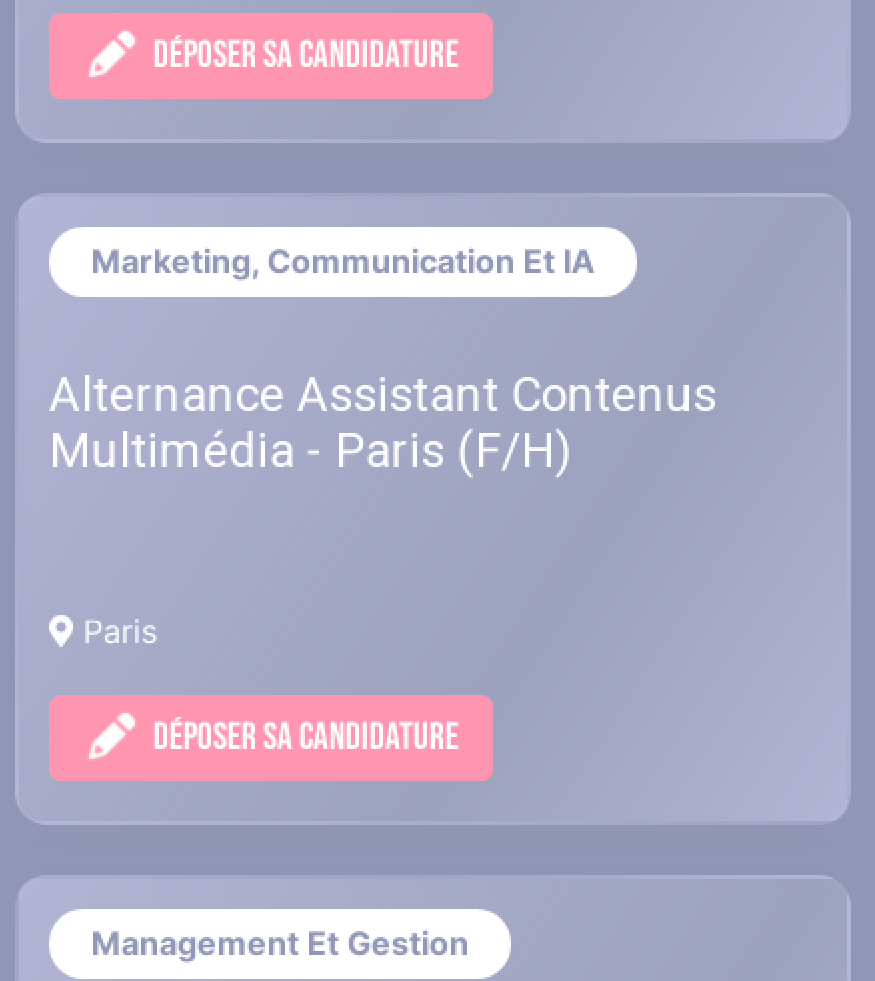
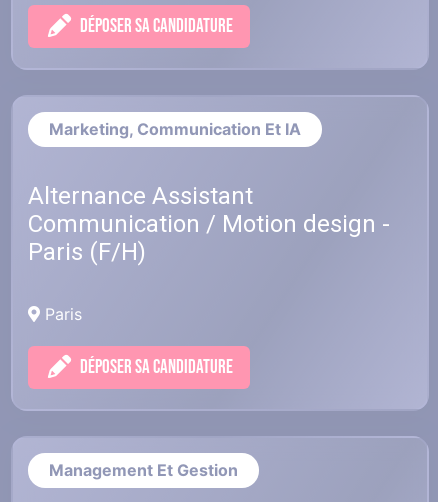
[49,367,717,479] Alternance Assistant Contenus | Multimédia - Paris (F/H) -> [28,182,390,266] Alternance Assistant | Communication / Motion design - | Paris (F/H)

